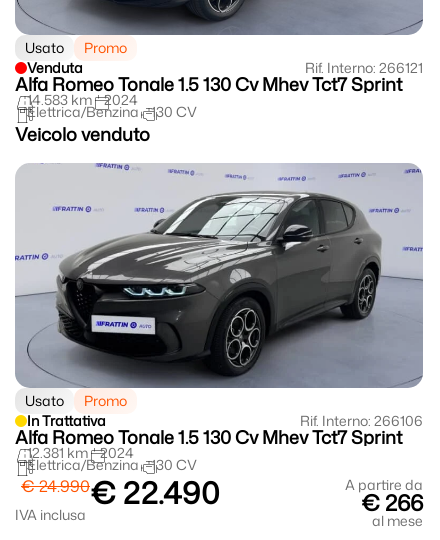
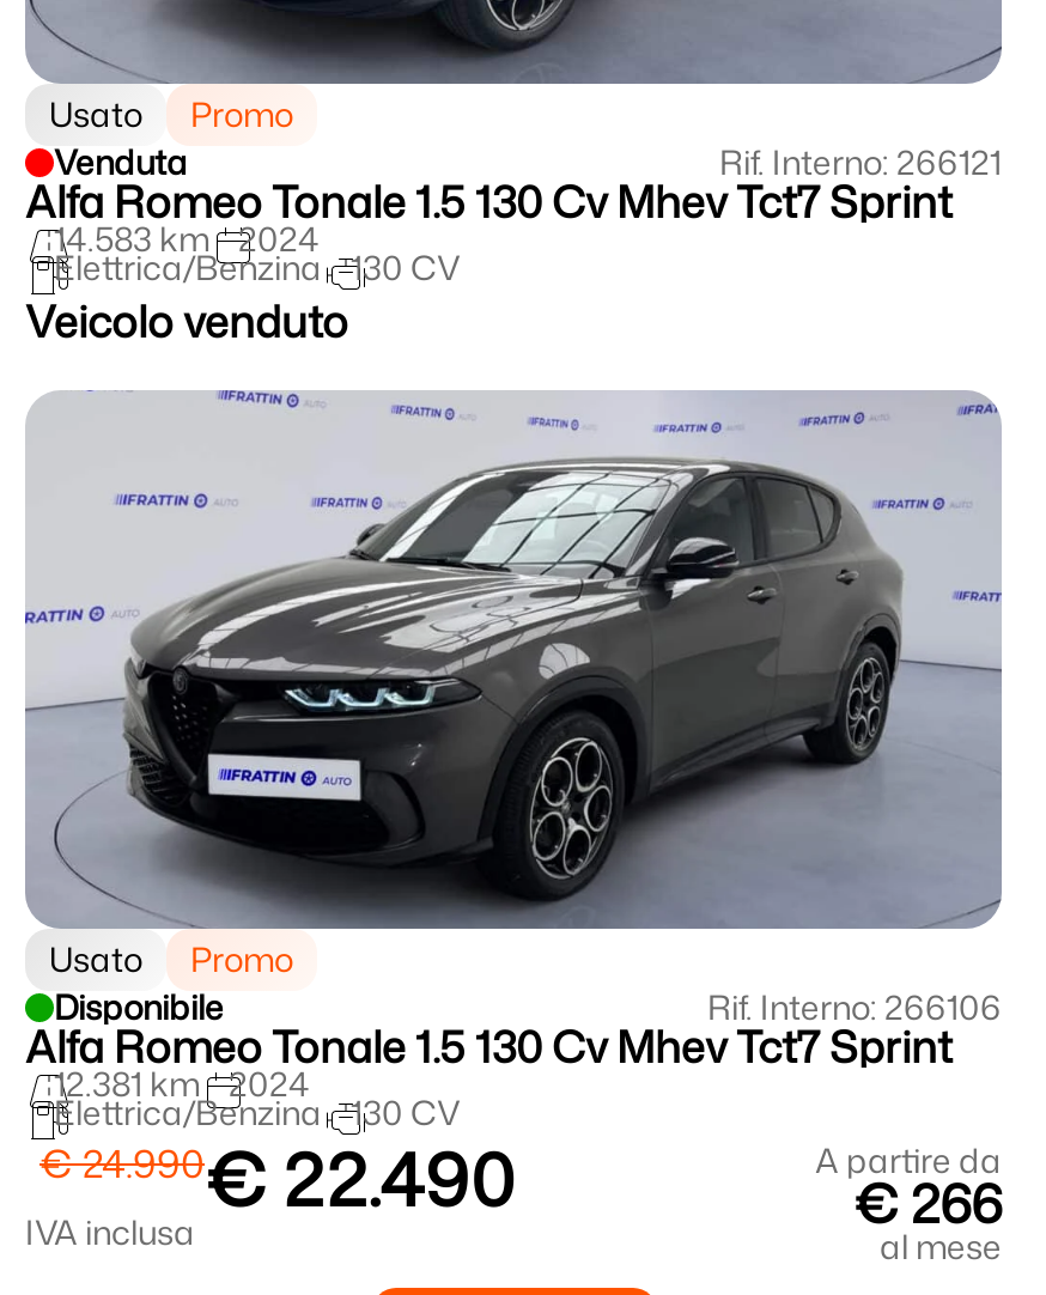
[27,411,106,430] In Trattativa -> [54,983,224,1028] Disponibile

